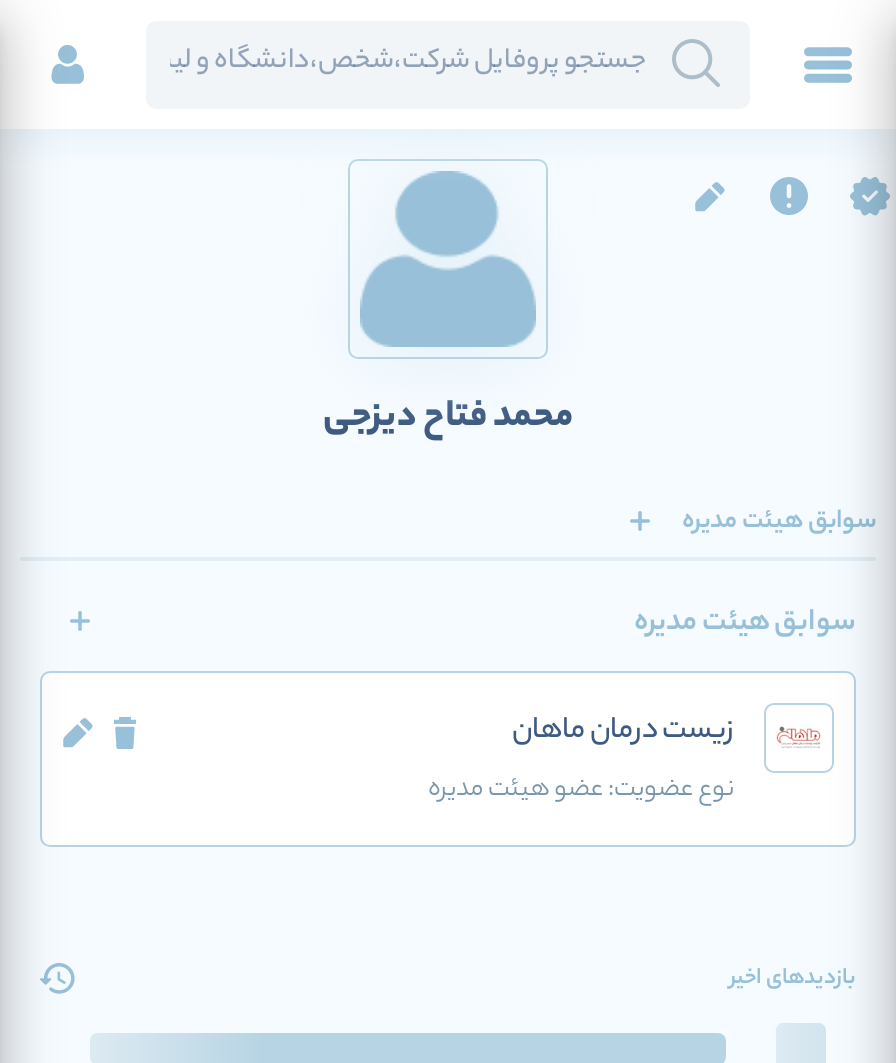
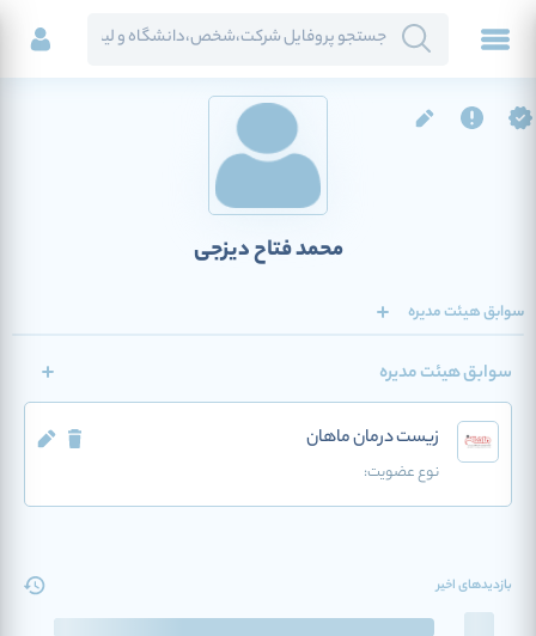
[428,769,734,811] نوع عضویت: عضو هیئت مدیره -> [364,460,439,485] نوع عضویت:

